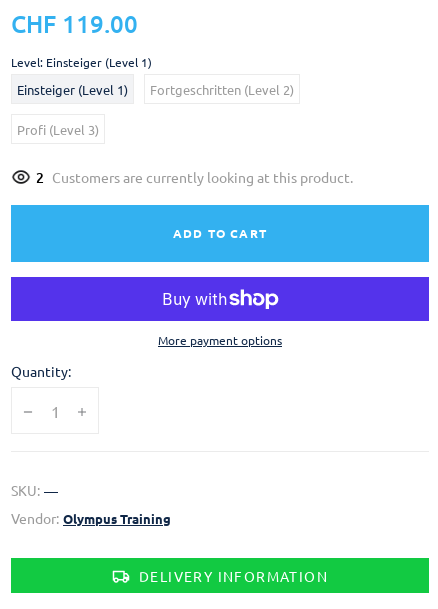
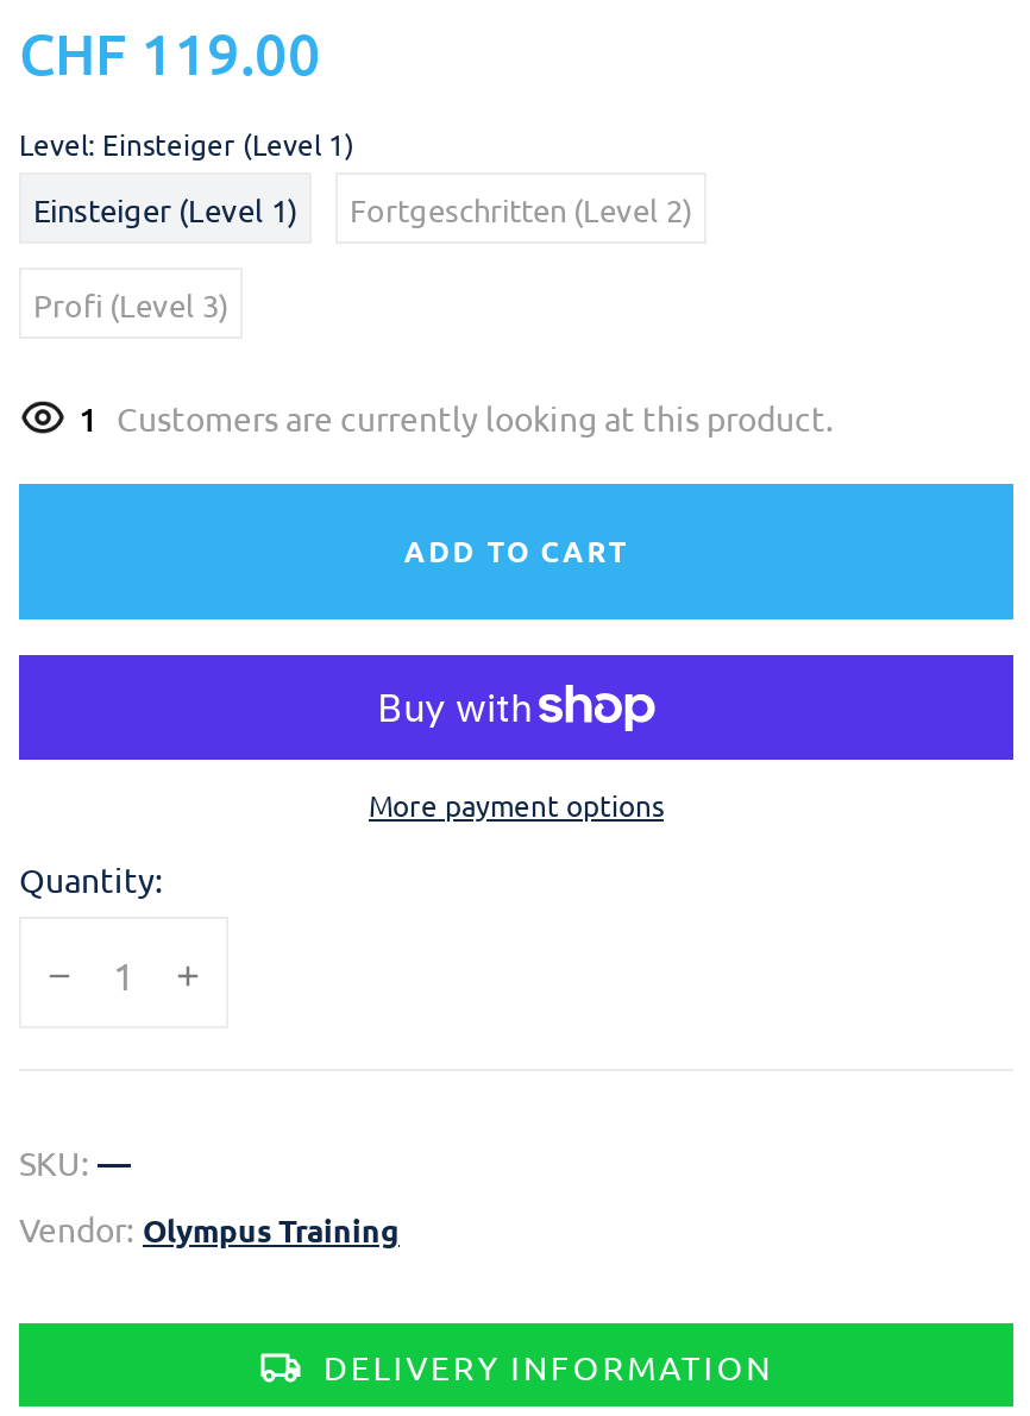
[36,167,353,186] 2 Customers are currently looking at this product. -> [78,395,833,440] 1 Customers are currently looking at this product.

